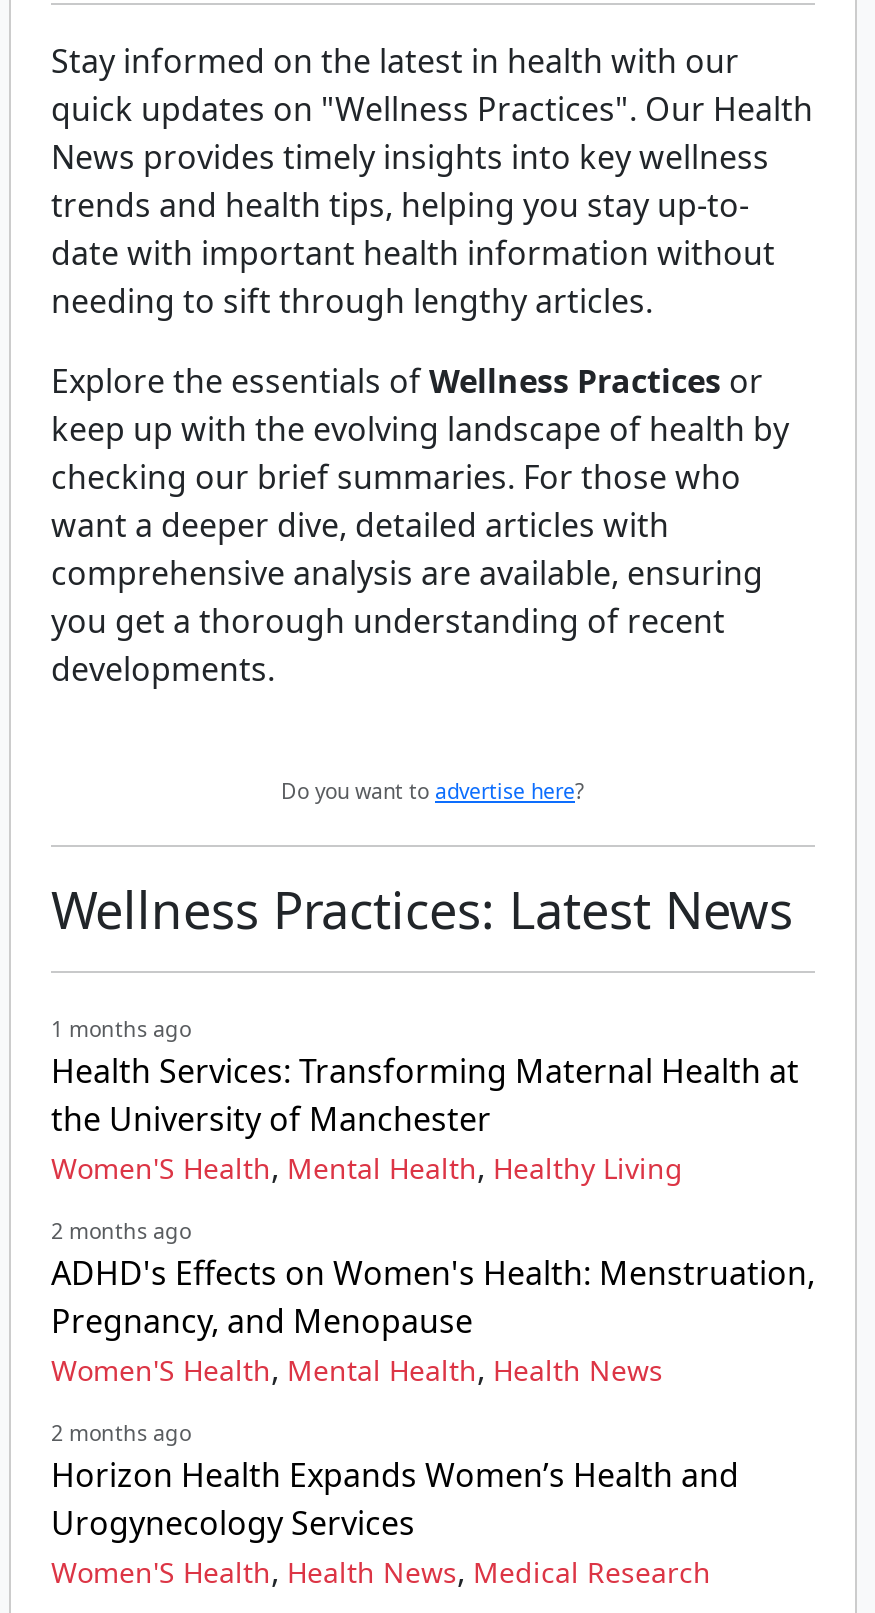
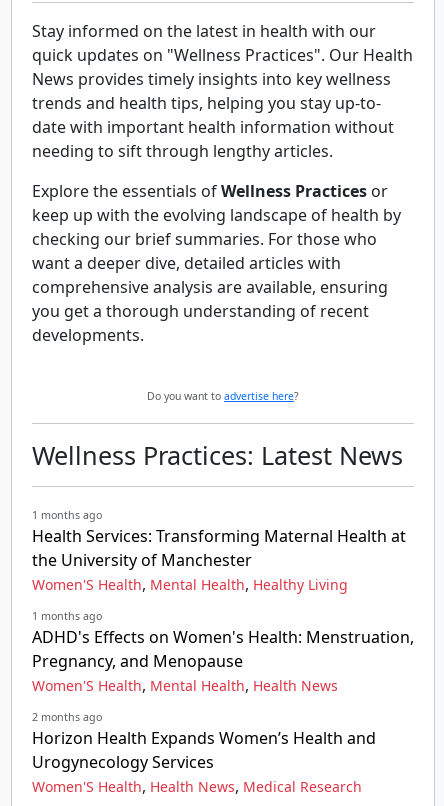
[51,1217,191,1245] 2 months ago -> [32,609,102,623] 1 months ago

